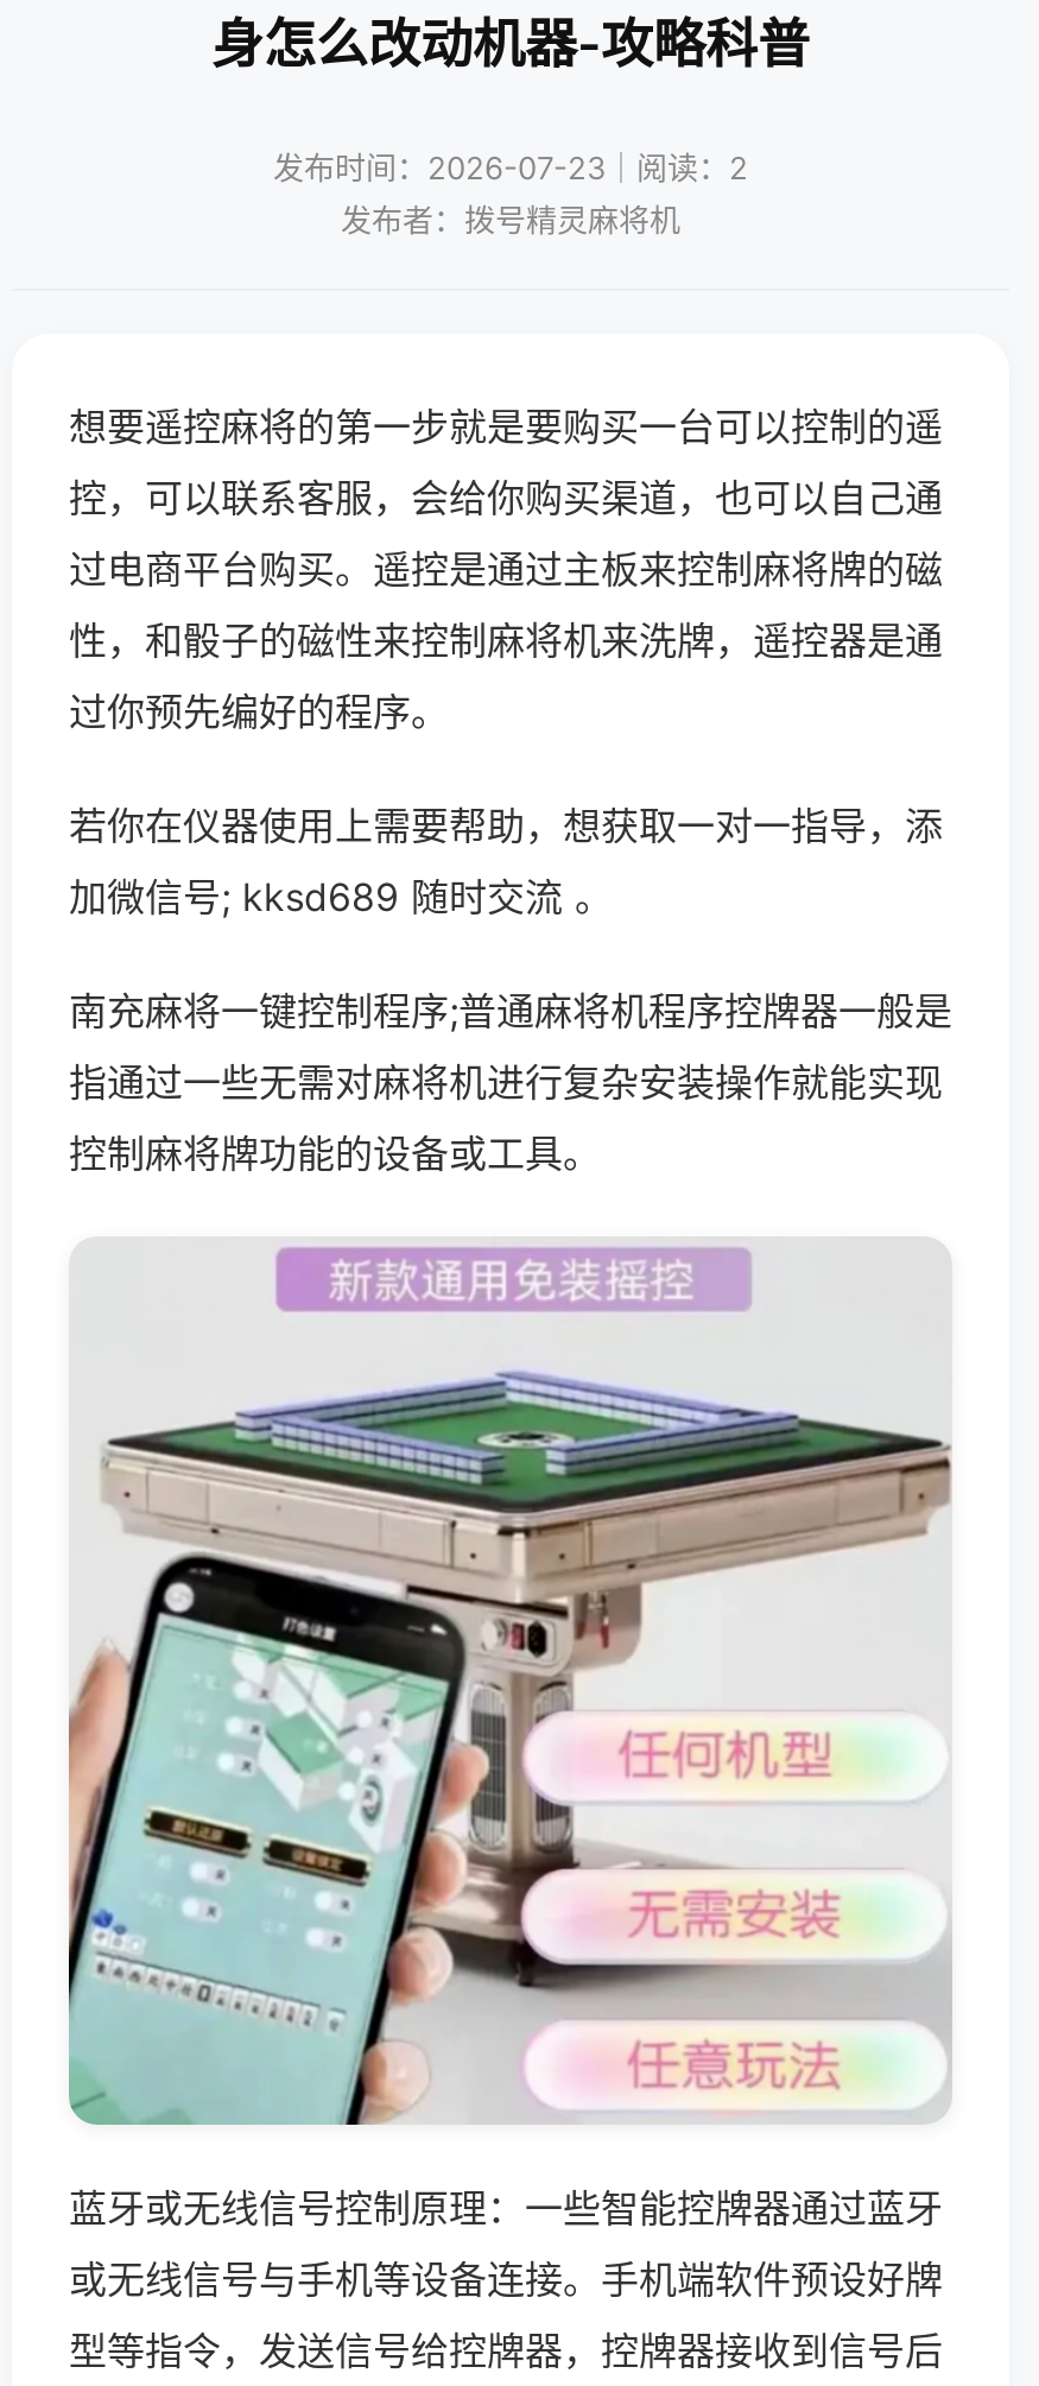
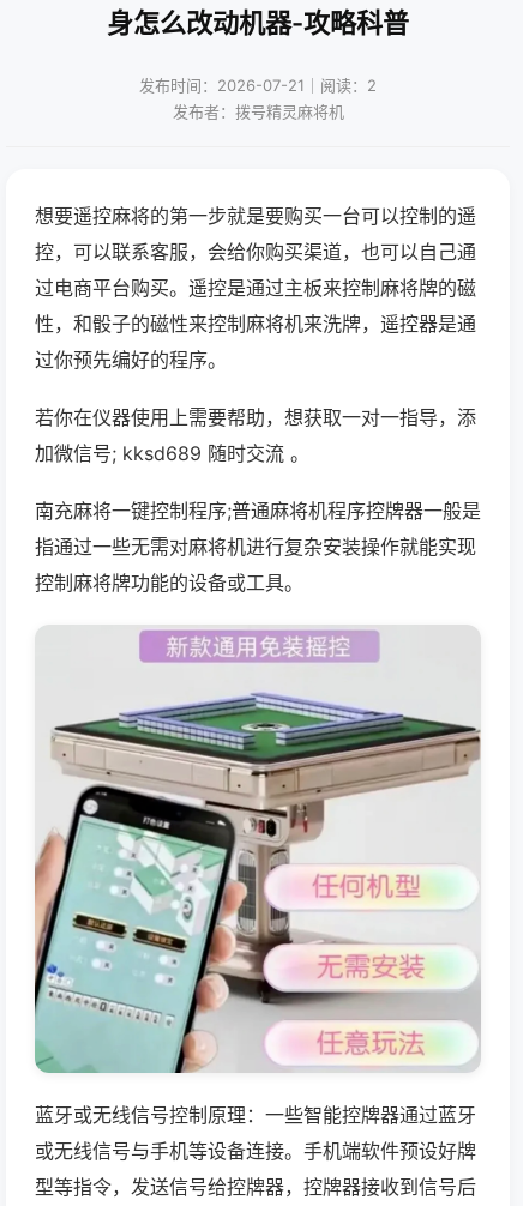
[273,148,748,186] 发布时间：2026-07-23｜阅读：2 -> [139,76,377,95] 发布时间：2026-07-21｜阅读：2

